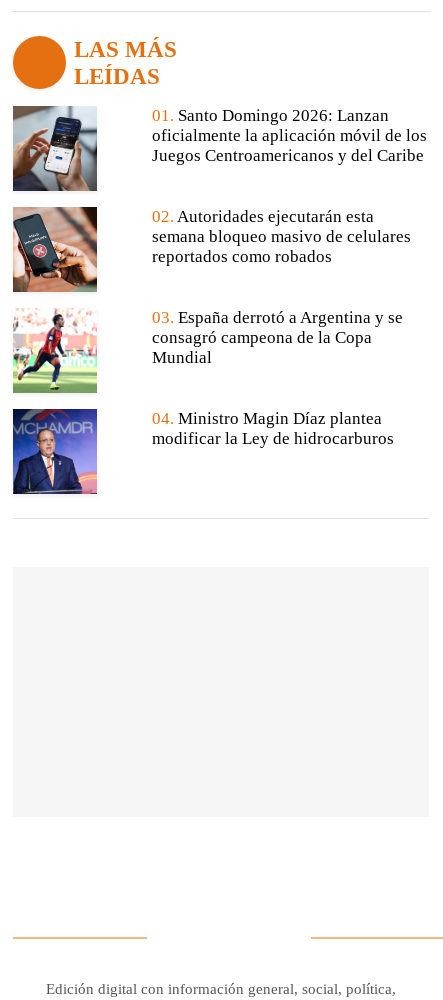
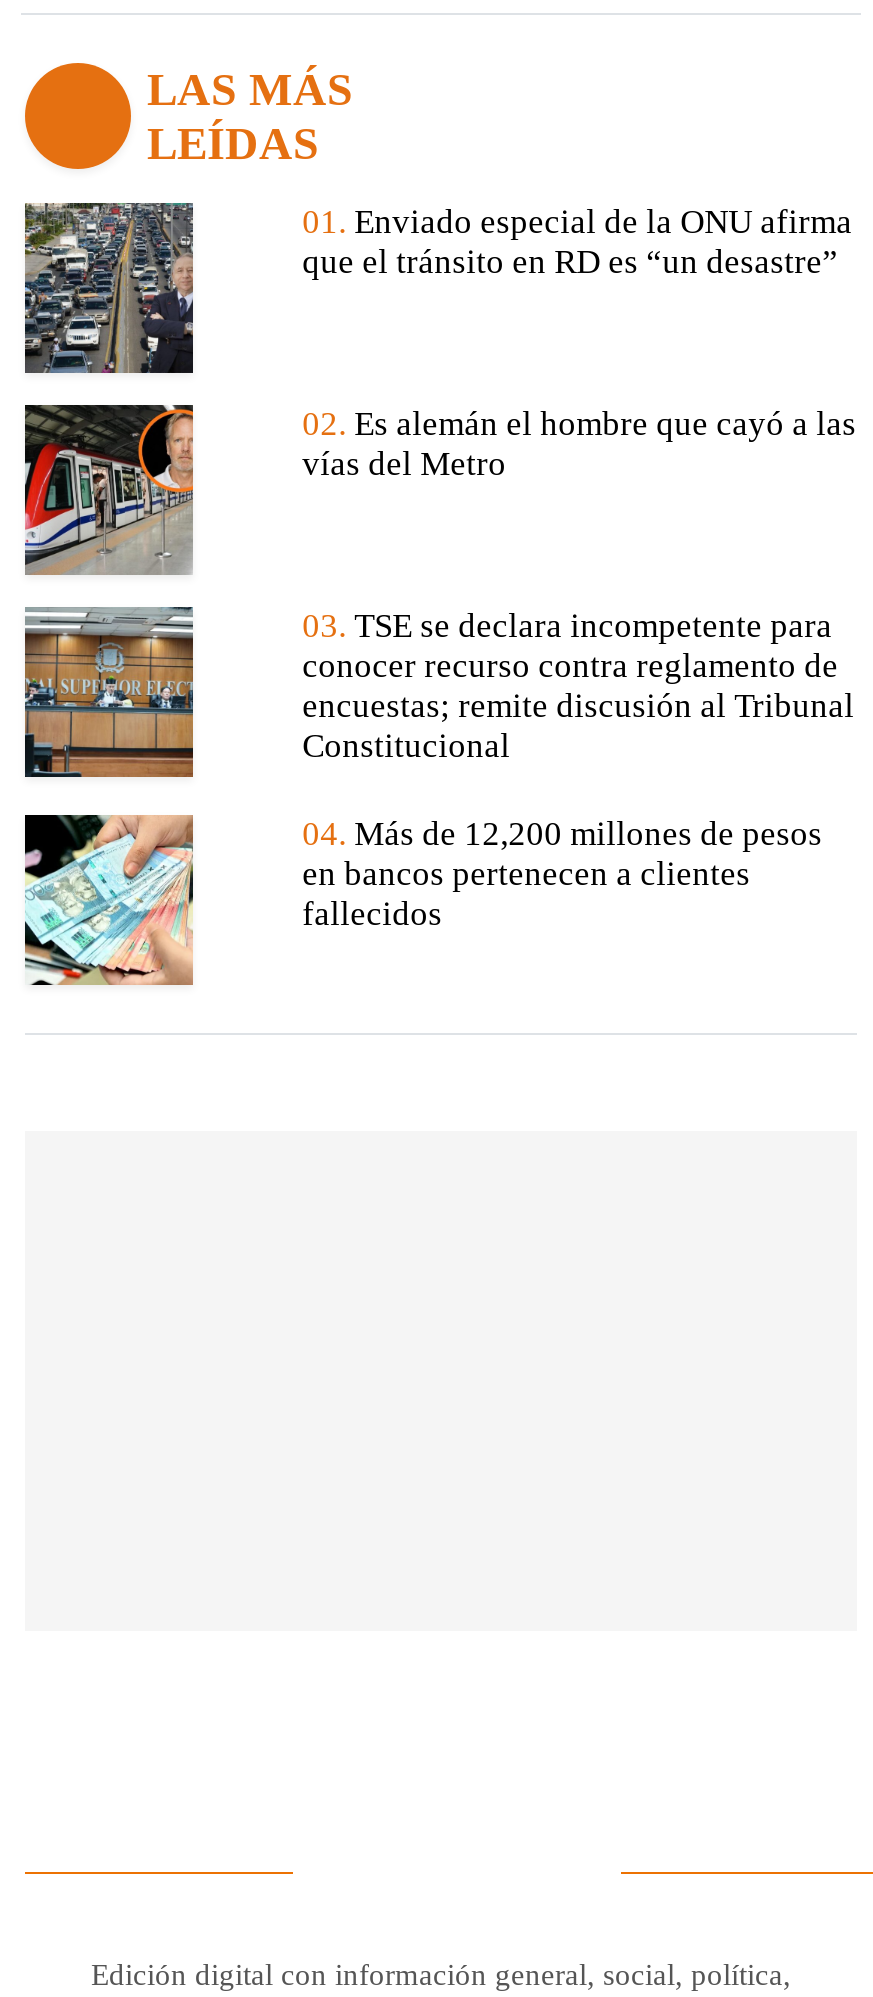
[13,106,97,192] [image] -> [23,201,195,375] [image]
[152,106,427,165] 01. Santo Domingo 2026: Lanzan | oficialmente la aplicación móvil de los | Juegos Centroamericanos y del Caribe -> [302,202,852,280] 01. Enviado especial de la ONU afirma | que el tránsito en RD es “un desastre”
[13,206,98,292] [image] -> [23,403,195,575] [image]
[152,207,411,266] 02. Autoridades ejecutarán esta | semana bloqueo masivo de celulares | reportados como robados -> [302,404,856,482] 02. Es alemán el hombre que cayó a las | vías del Metro
[12,308,98,394] [image] -> [23,605,195,779] [image]
[152,308,403,367] 03. España derrotó a Argentina y se | consagró campeona de la Copa | Mundial -> [302,606,854,764] 03. TSE se declara incompetente para | conocer recurso contra reglamento de | encuestas; remite discusión al Tribunal | Constitucional
[12,408,98,495] [image] -> [23,813,195,987] [image]
[152,409,394,448] 04. Ministro Magin Díaz plantea | modificar la Ley de hidrocarburos -> [302,814,822,932] 04. Más de 12,200 millones de pesos | en bancos pertenecen a clientes | fallecidos

